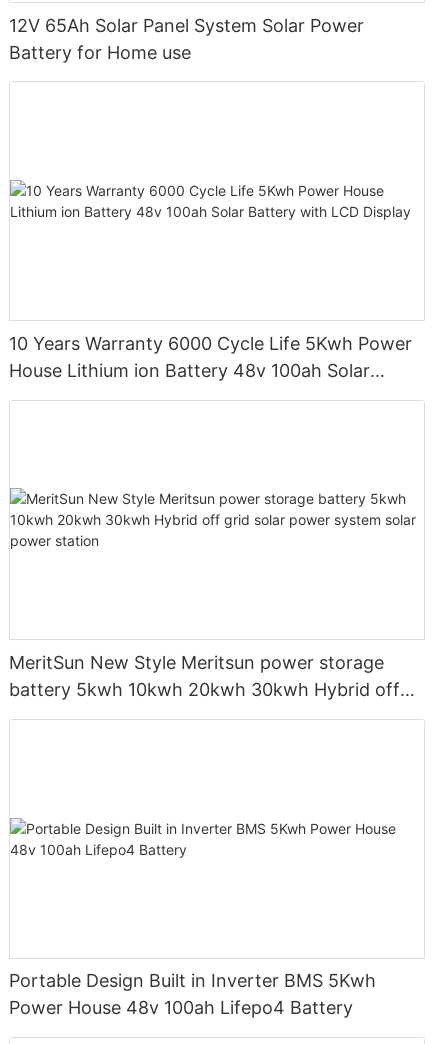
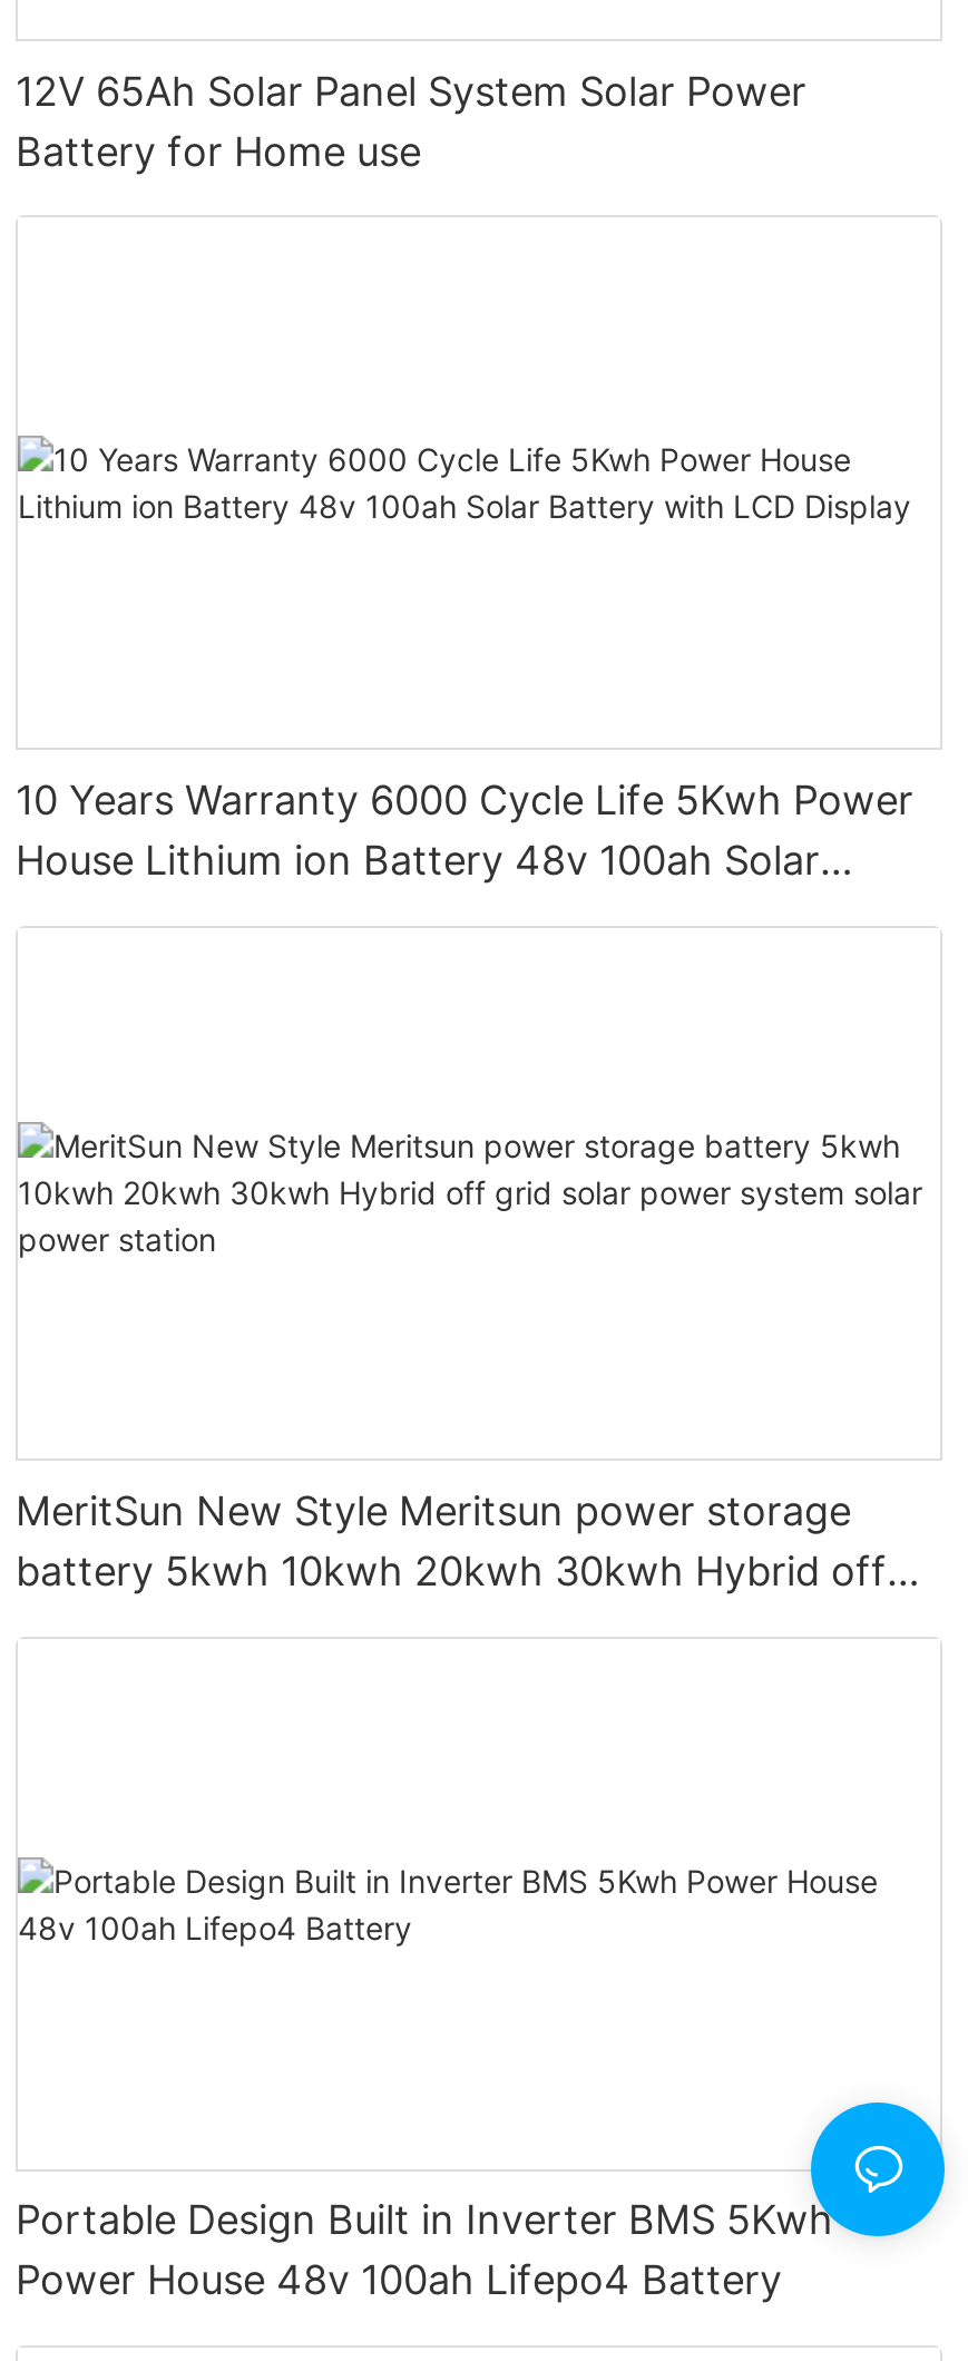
none -> [806,2098,949,2243] [image]

